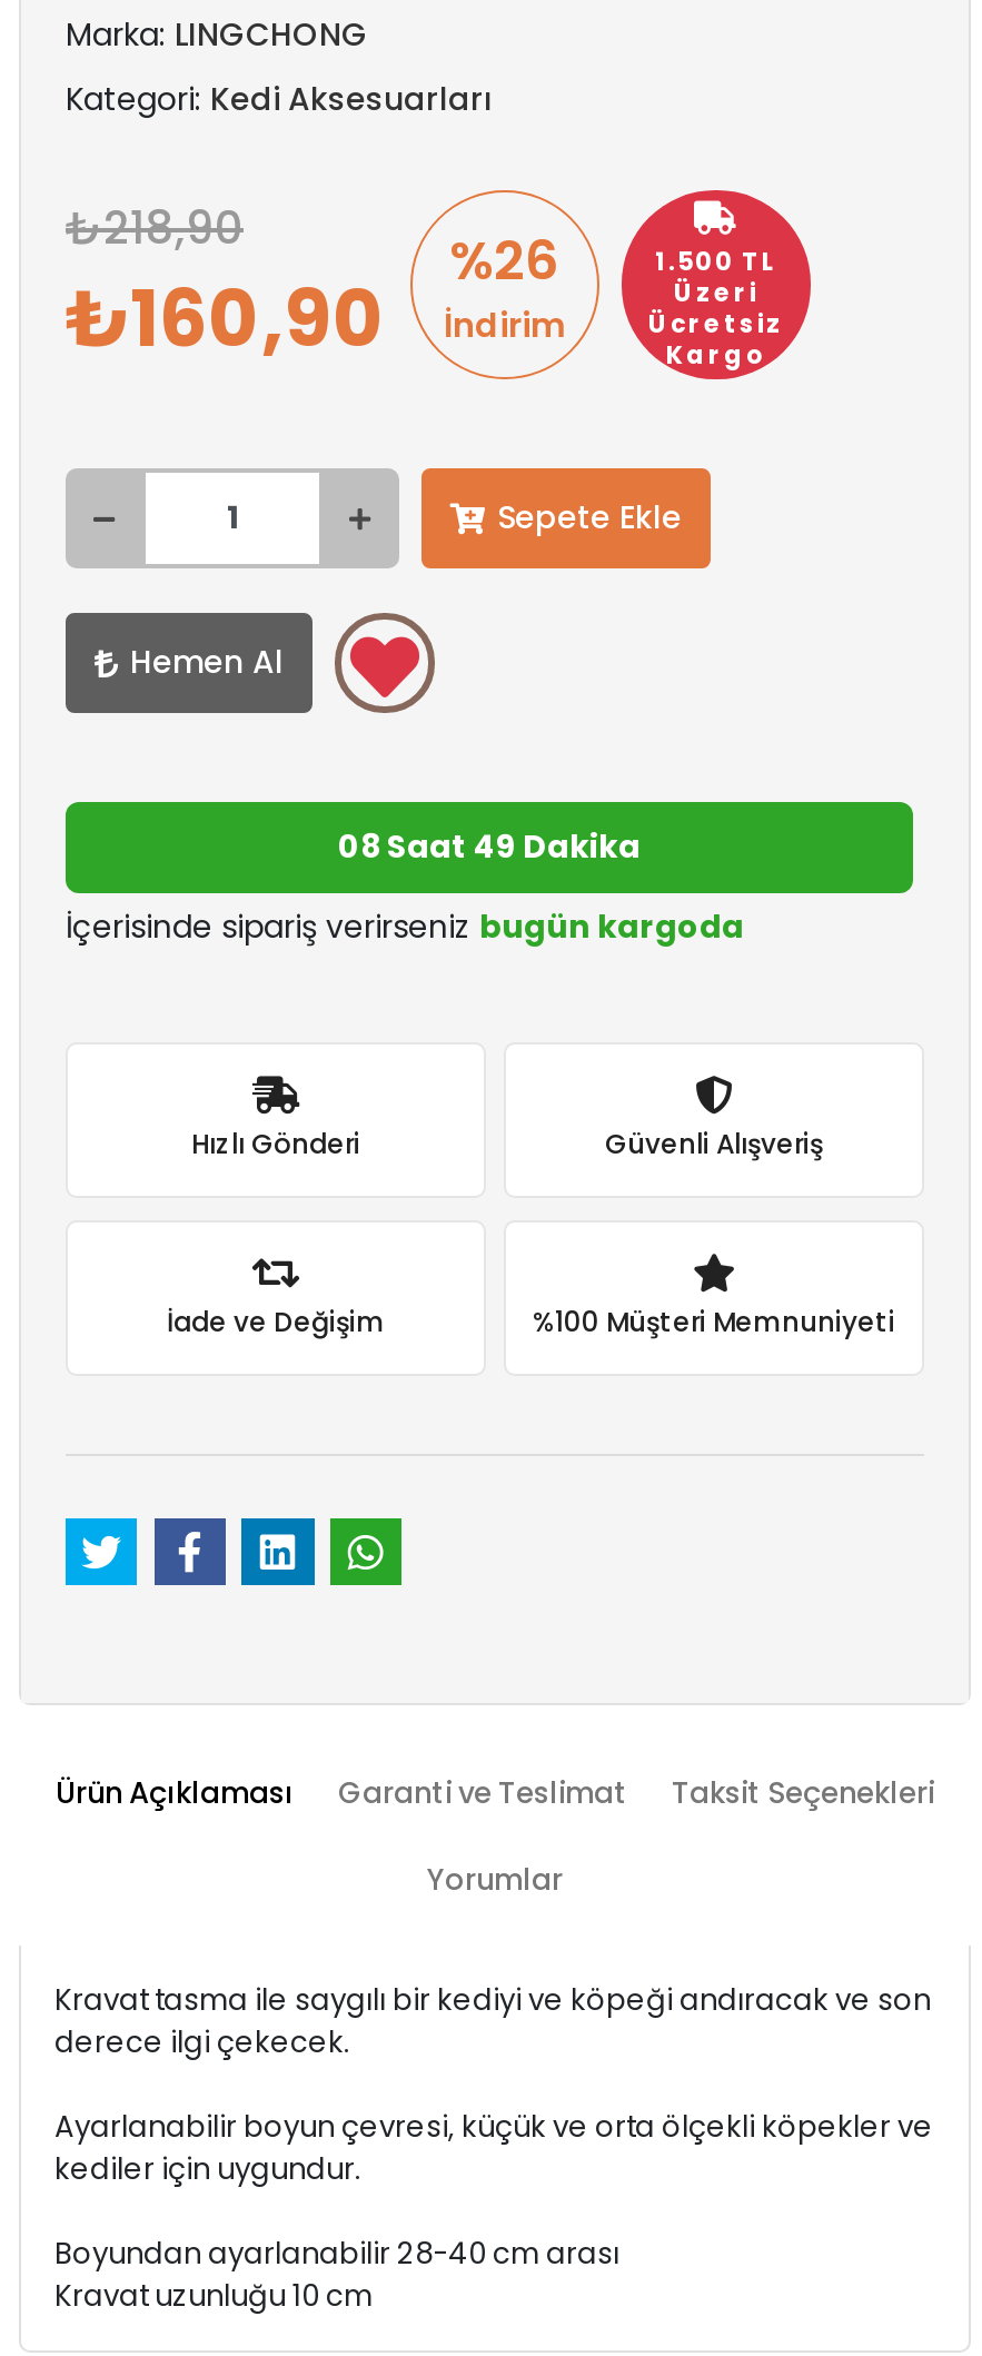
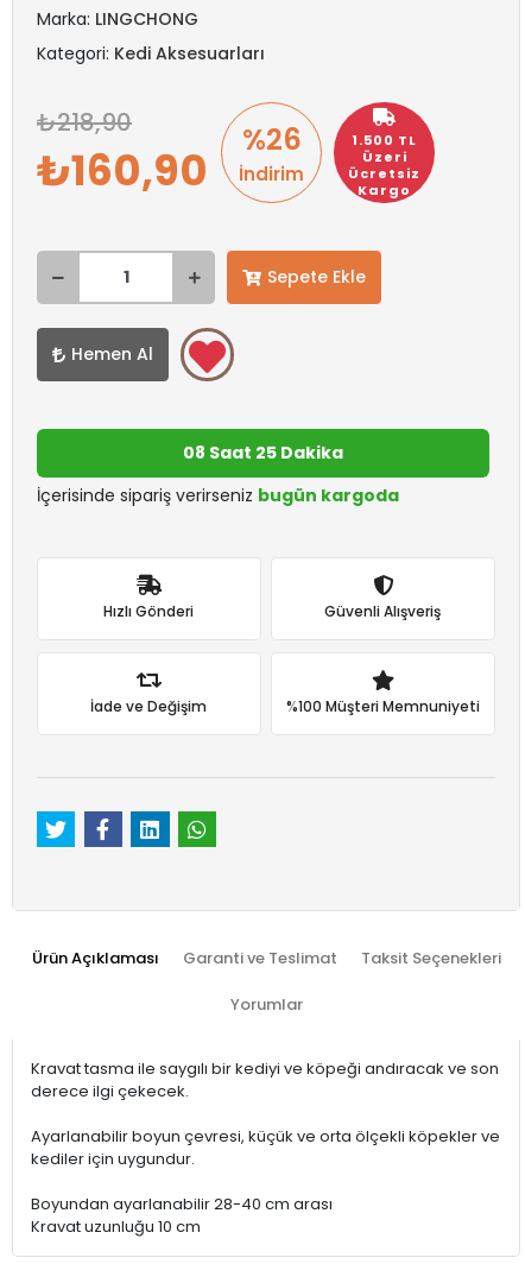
[338,824,641,869] 08 Saat 49 Dakika -> [183,441,343,464] 08 Saat 25 Dakika

